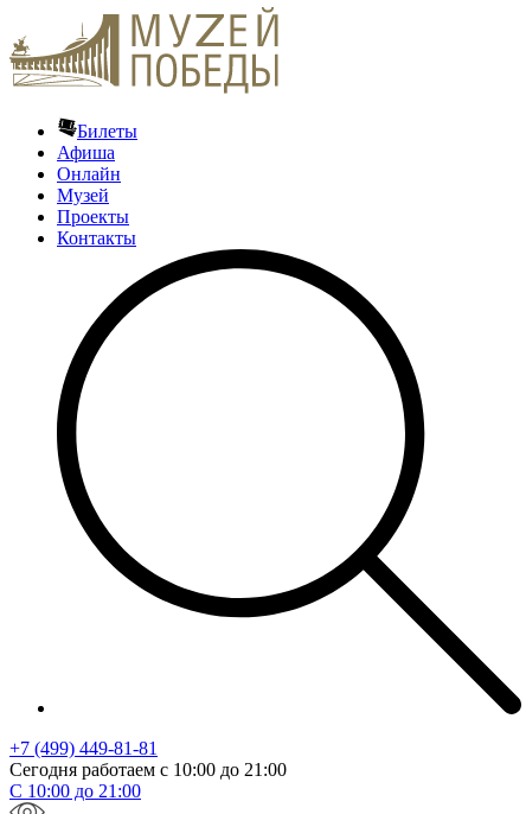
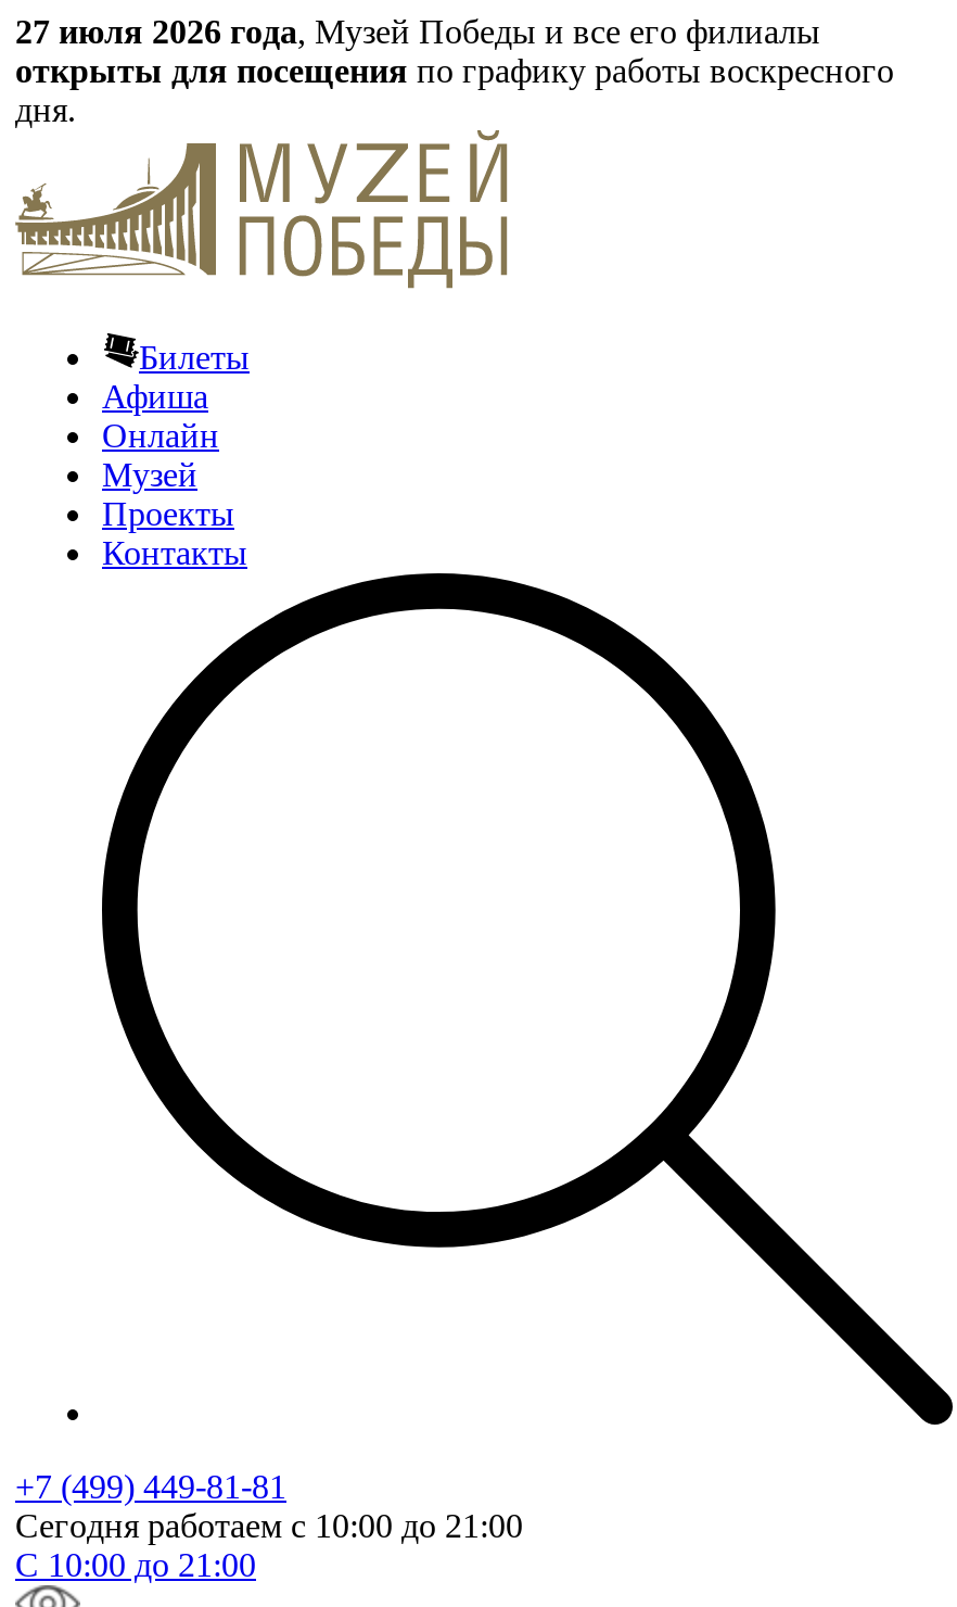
none -> [15,13,894,128] 27 июля 2026 года, Музей Победы и все его филиалы | открыты для посещения по графику работы воскресного | дня.

